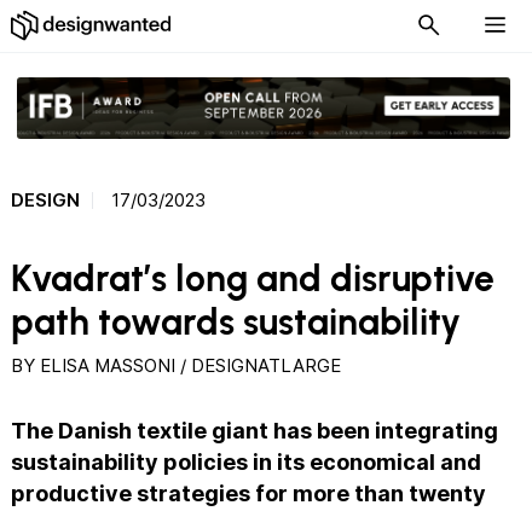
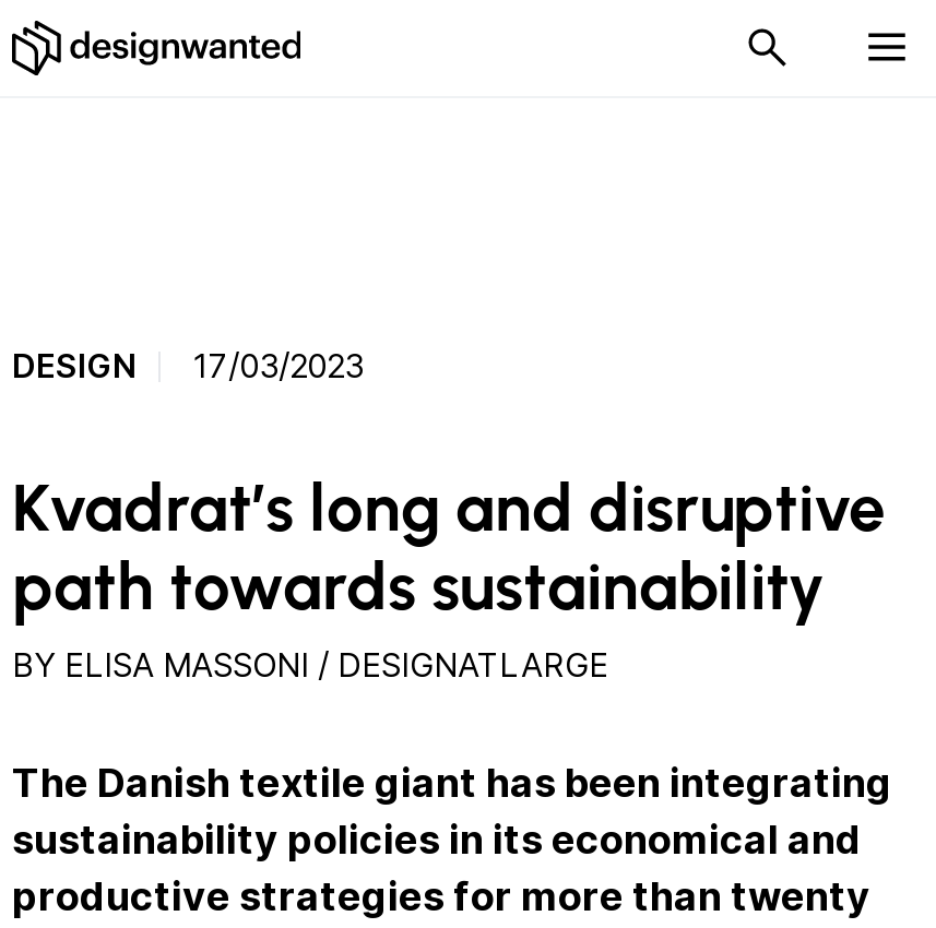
[16,76,511,140] [image] -> none

